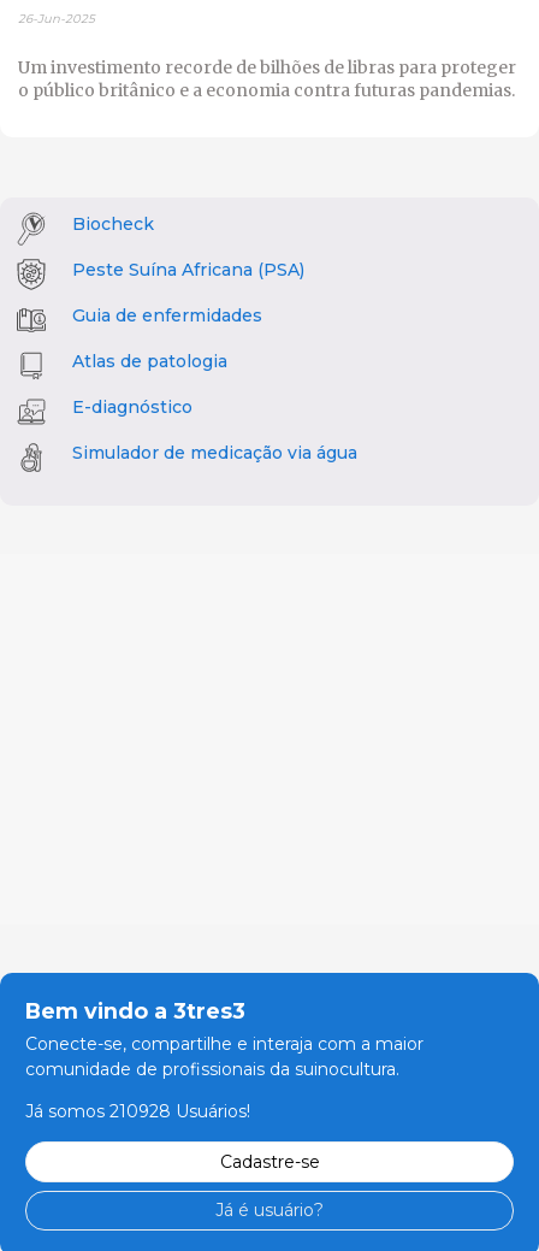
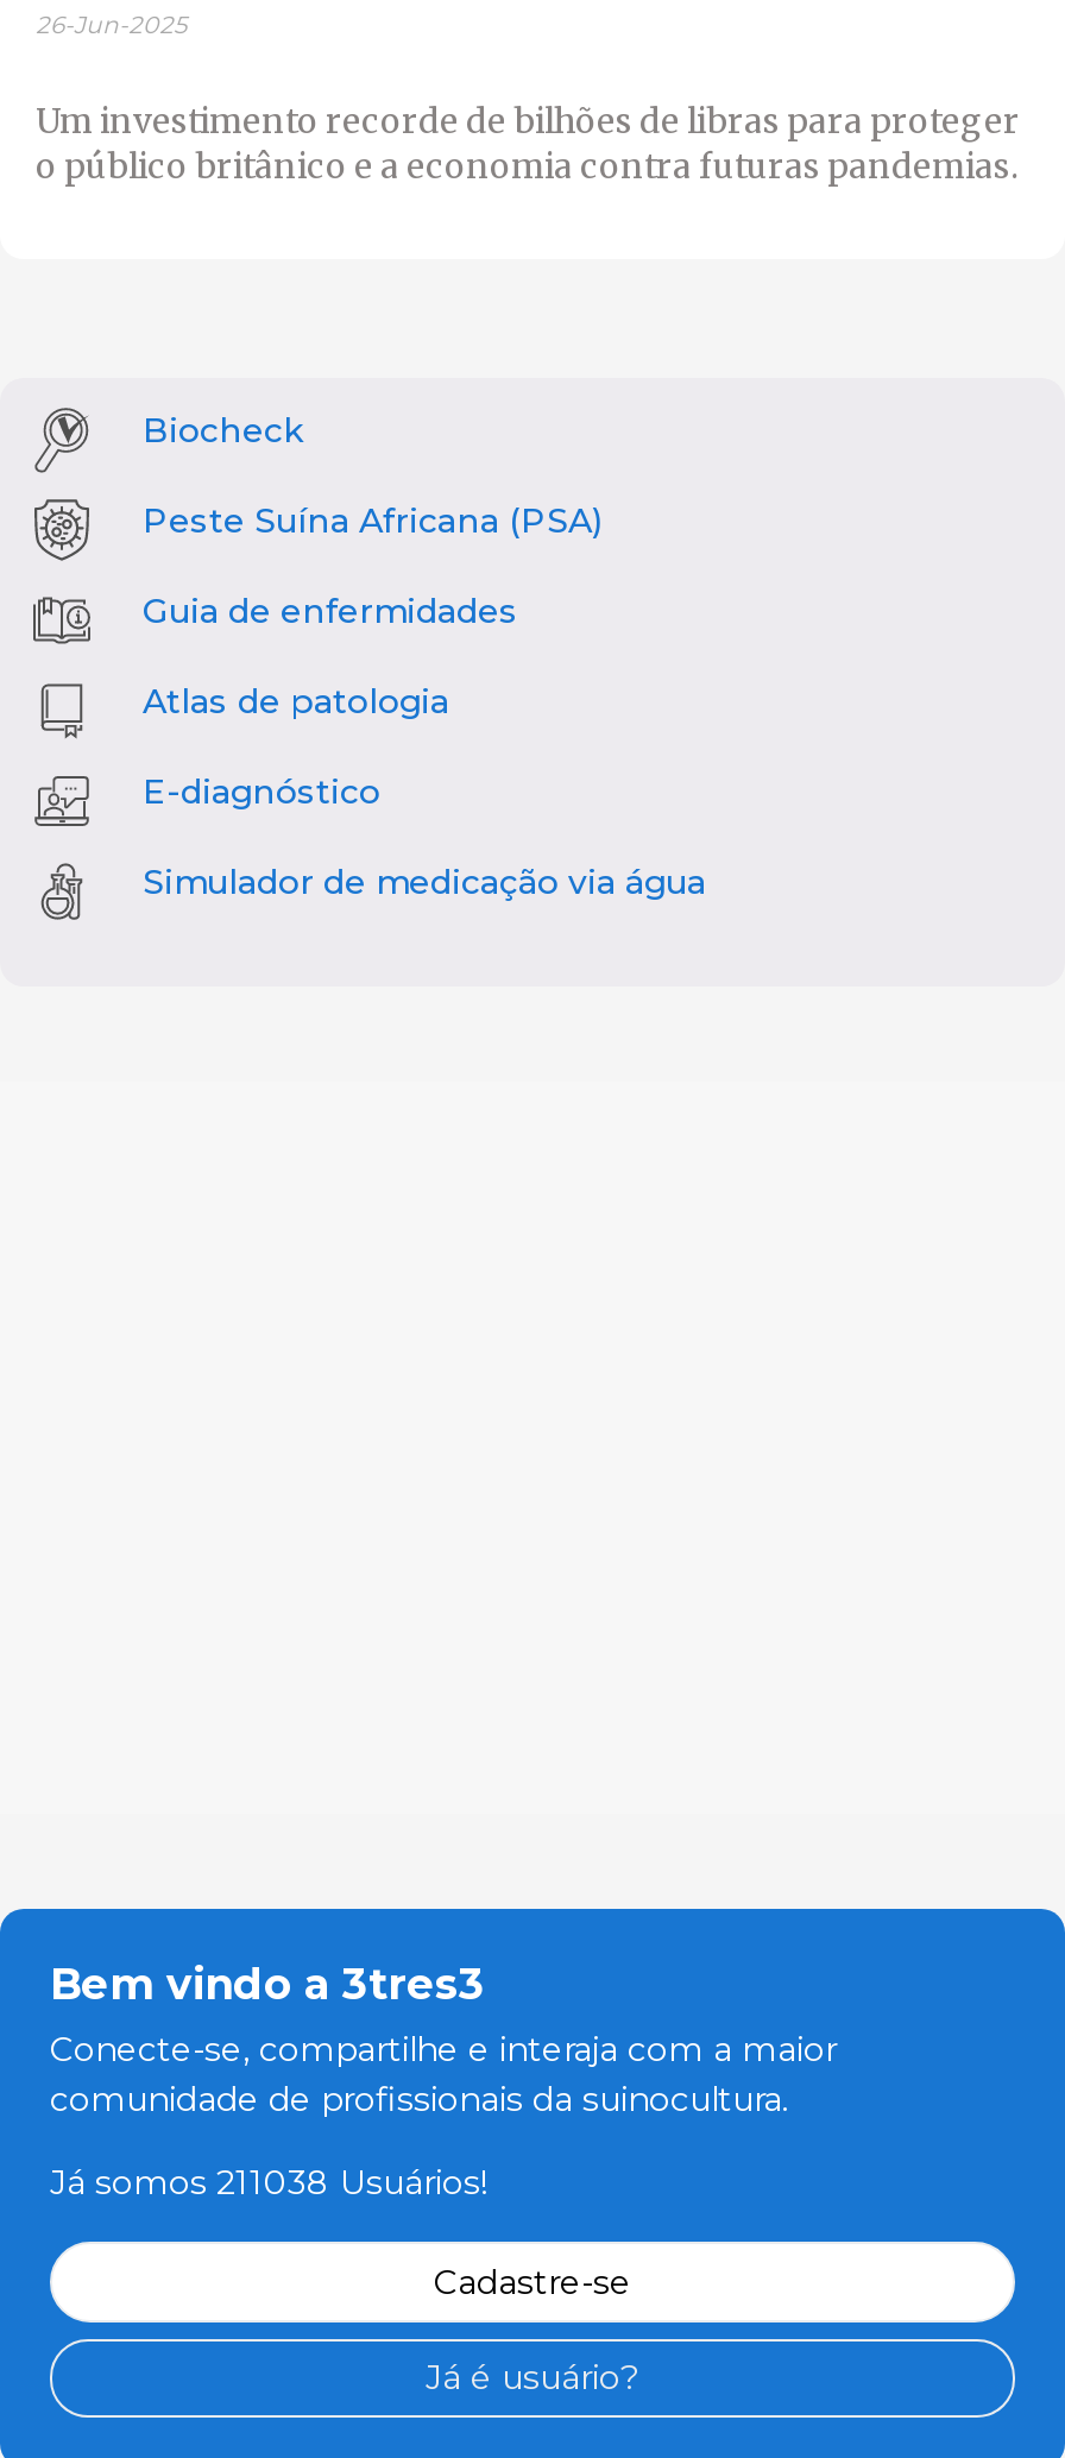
[25,1101,250,1123] Já somos 210928 Usuários! -> [50,2162,487,2204] Já somos 211038 Usuários!

